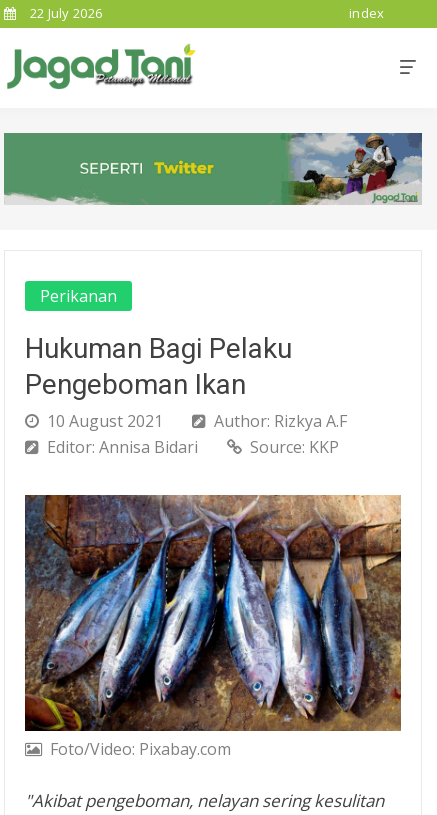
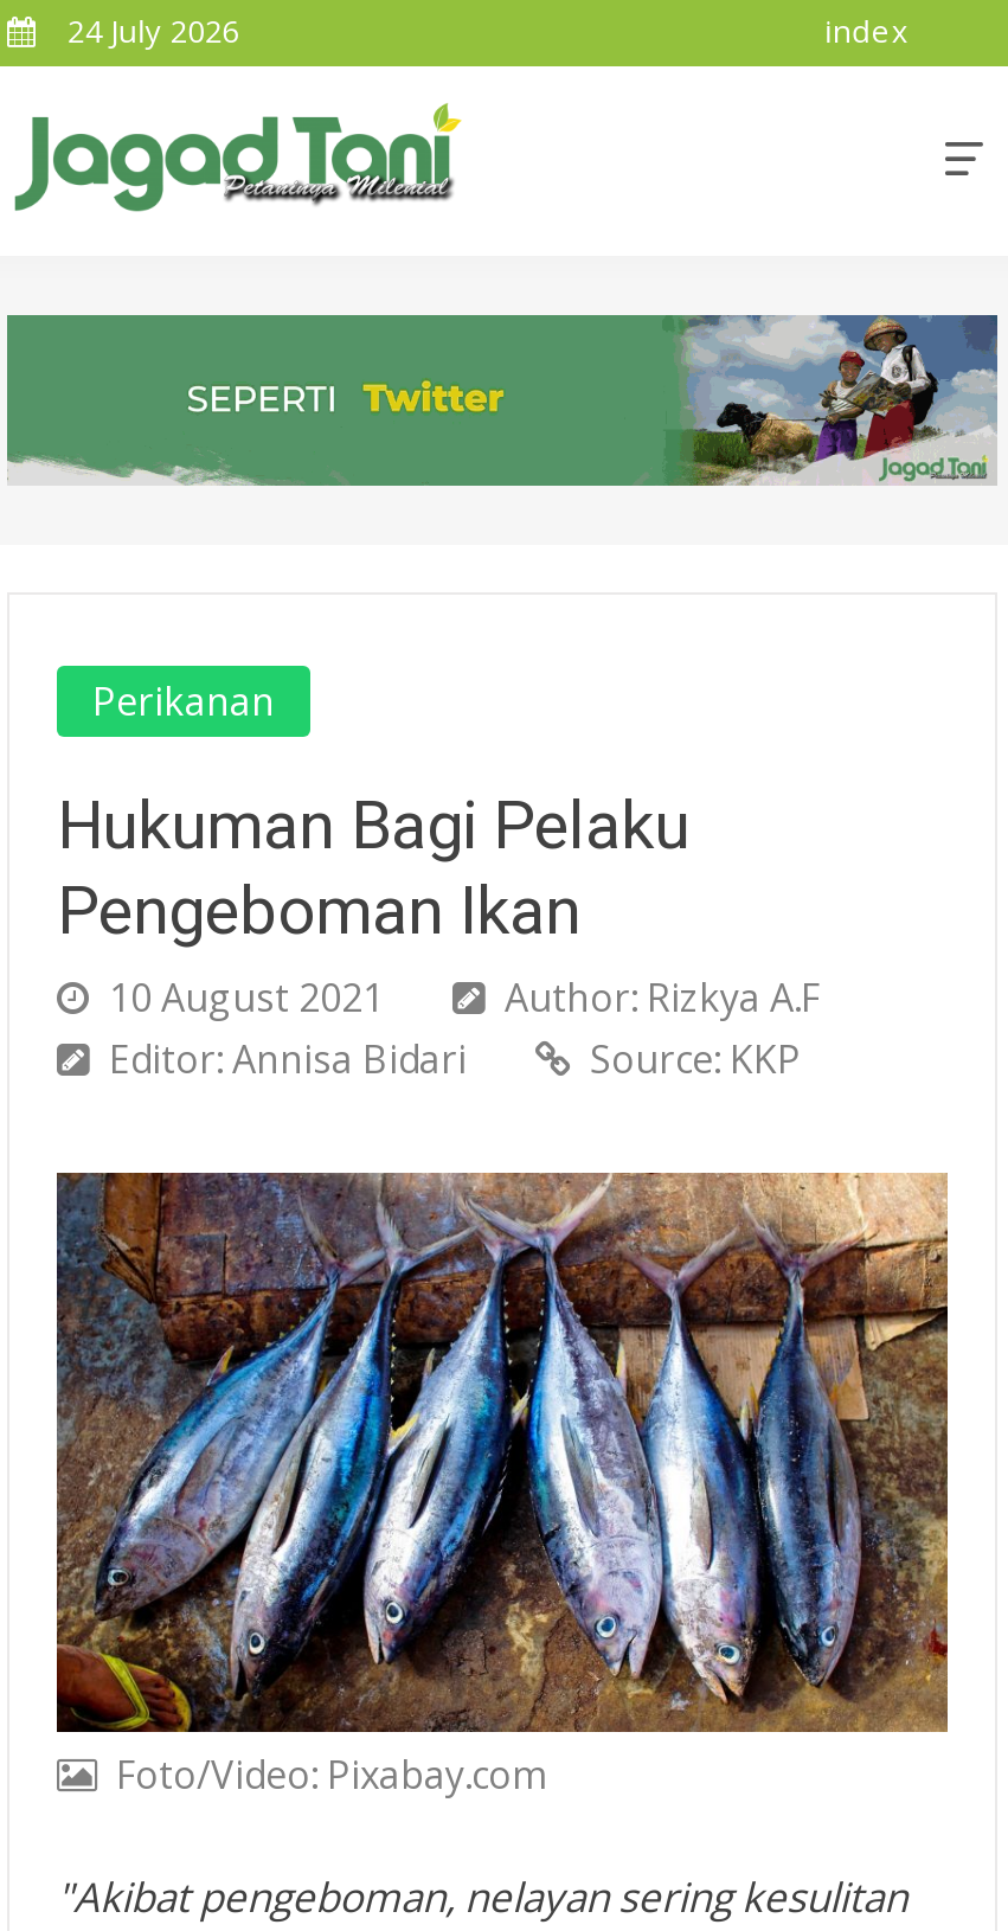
[26,3,102,21] 22 July 2026 -> [60,8,240,51] 24 July 2026

